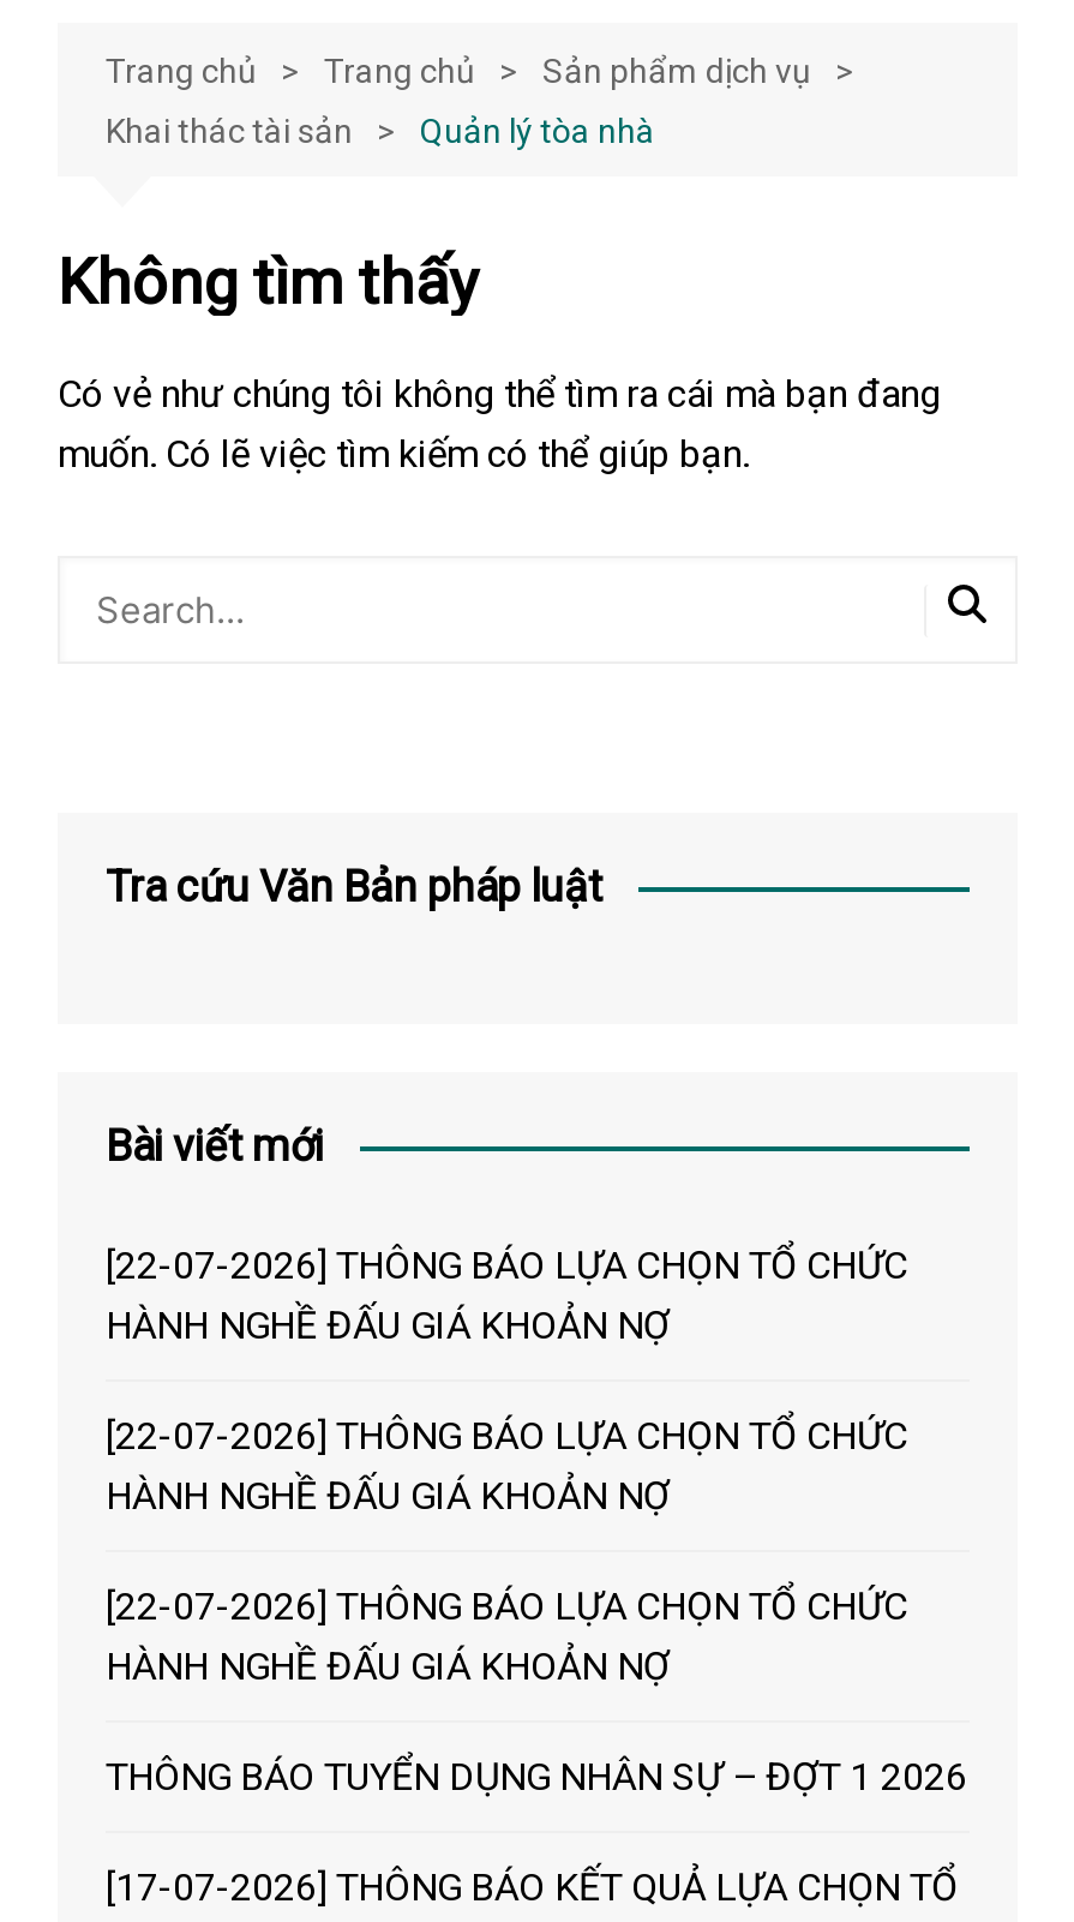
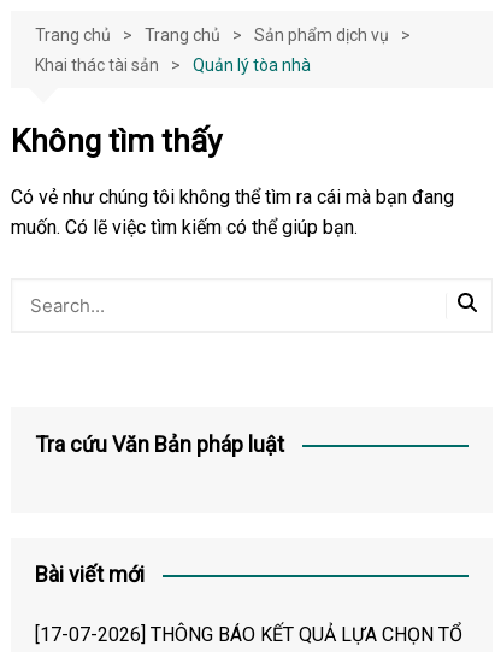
[106,1243,967,1800] [22-07-2026] THÔNG BÁO LỰA CHỌN TỔ CHỨC | HÀNH NGHỀ ĐẤU GIÁ KHOẢN NỢ | [22-07-2026] THÔNG BÁO LỰA CHỌN TỔ CHỨC | HÀNH NGHỀ ĐẤU GIÁ KHOẢN NỢ | [22-07-2026] THÔNG BÁO LỰA CHỌN TỔ CHỨC | HÀNH NGHỀ ĐẤU GIÁ KHOẢN NỢ | THÔNG BÁO TUYỂN DỤNG NHÂN SỰ – ĐỢT 1 2026 -> none

